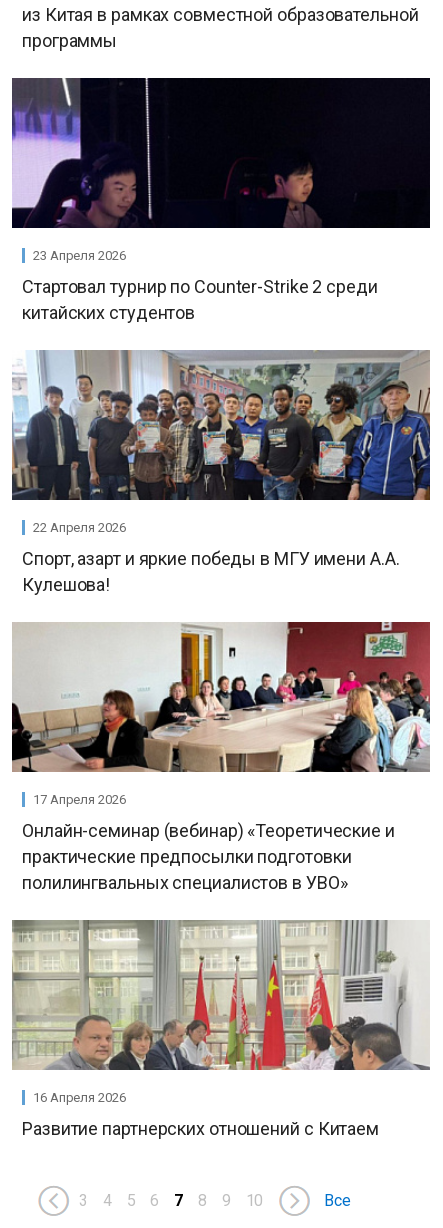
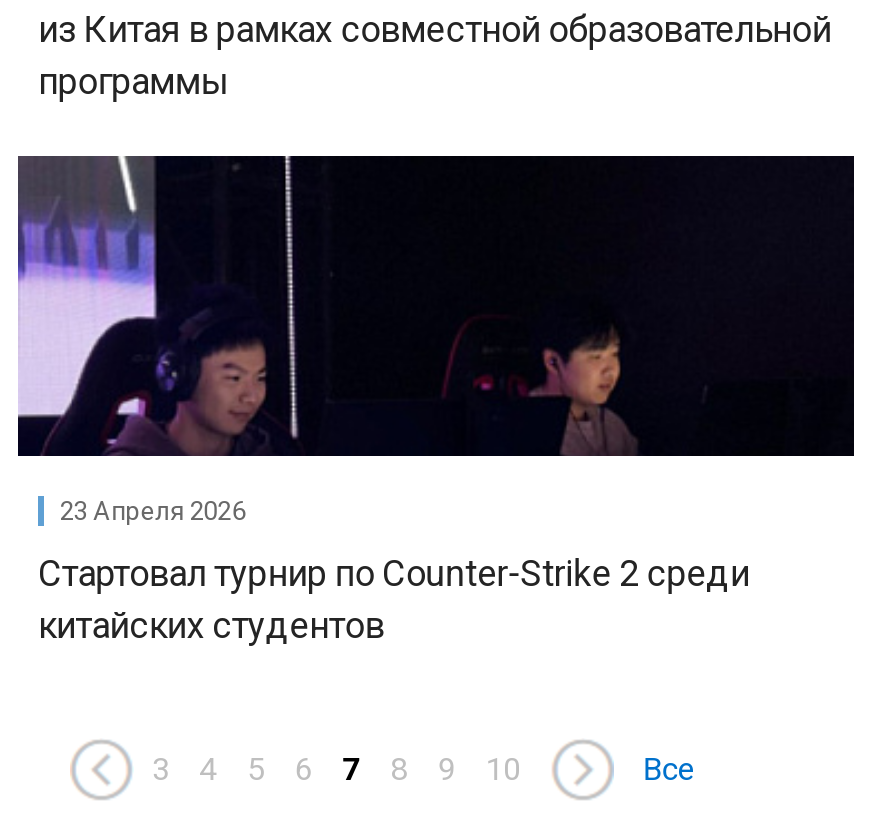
[11,349,431,595] [image] | 22 Апреля 2026 | Спорт, азарт и яркие победы в МГУ имени А.А. | Кулешова! -> none
[11,621,431,893] [image] | 17 Апреля 2026 | Онлайн-семинар (вебинар) «Теоретические и | практические предпосылки подготовки | полилингвальных специалистов в УВО» -> none
[11,919,431,1139] [image] | 16 Апреля 2026 | Развитие партнерских отношений с Китаем -> none

